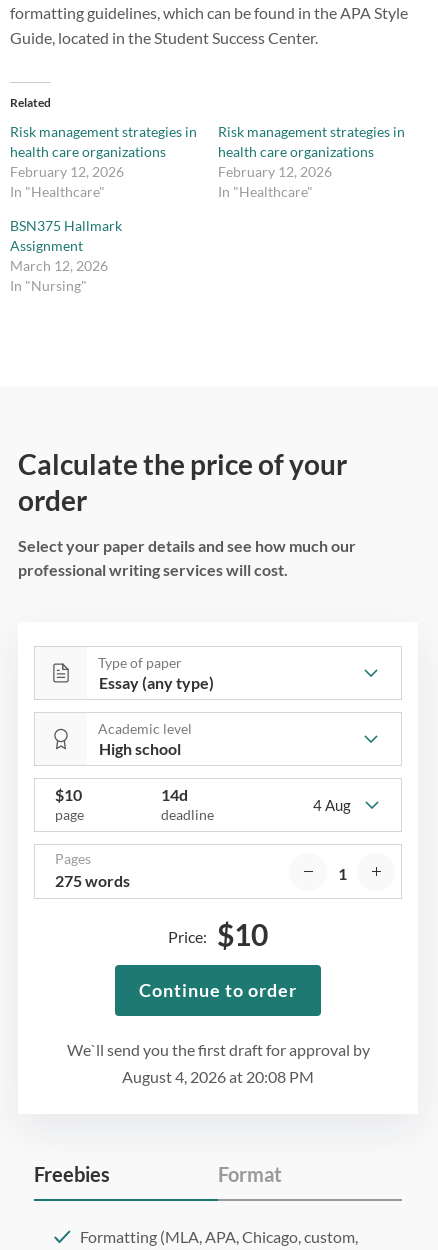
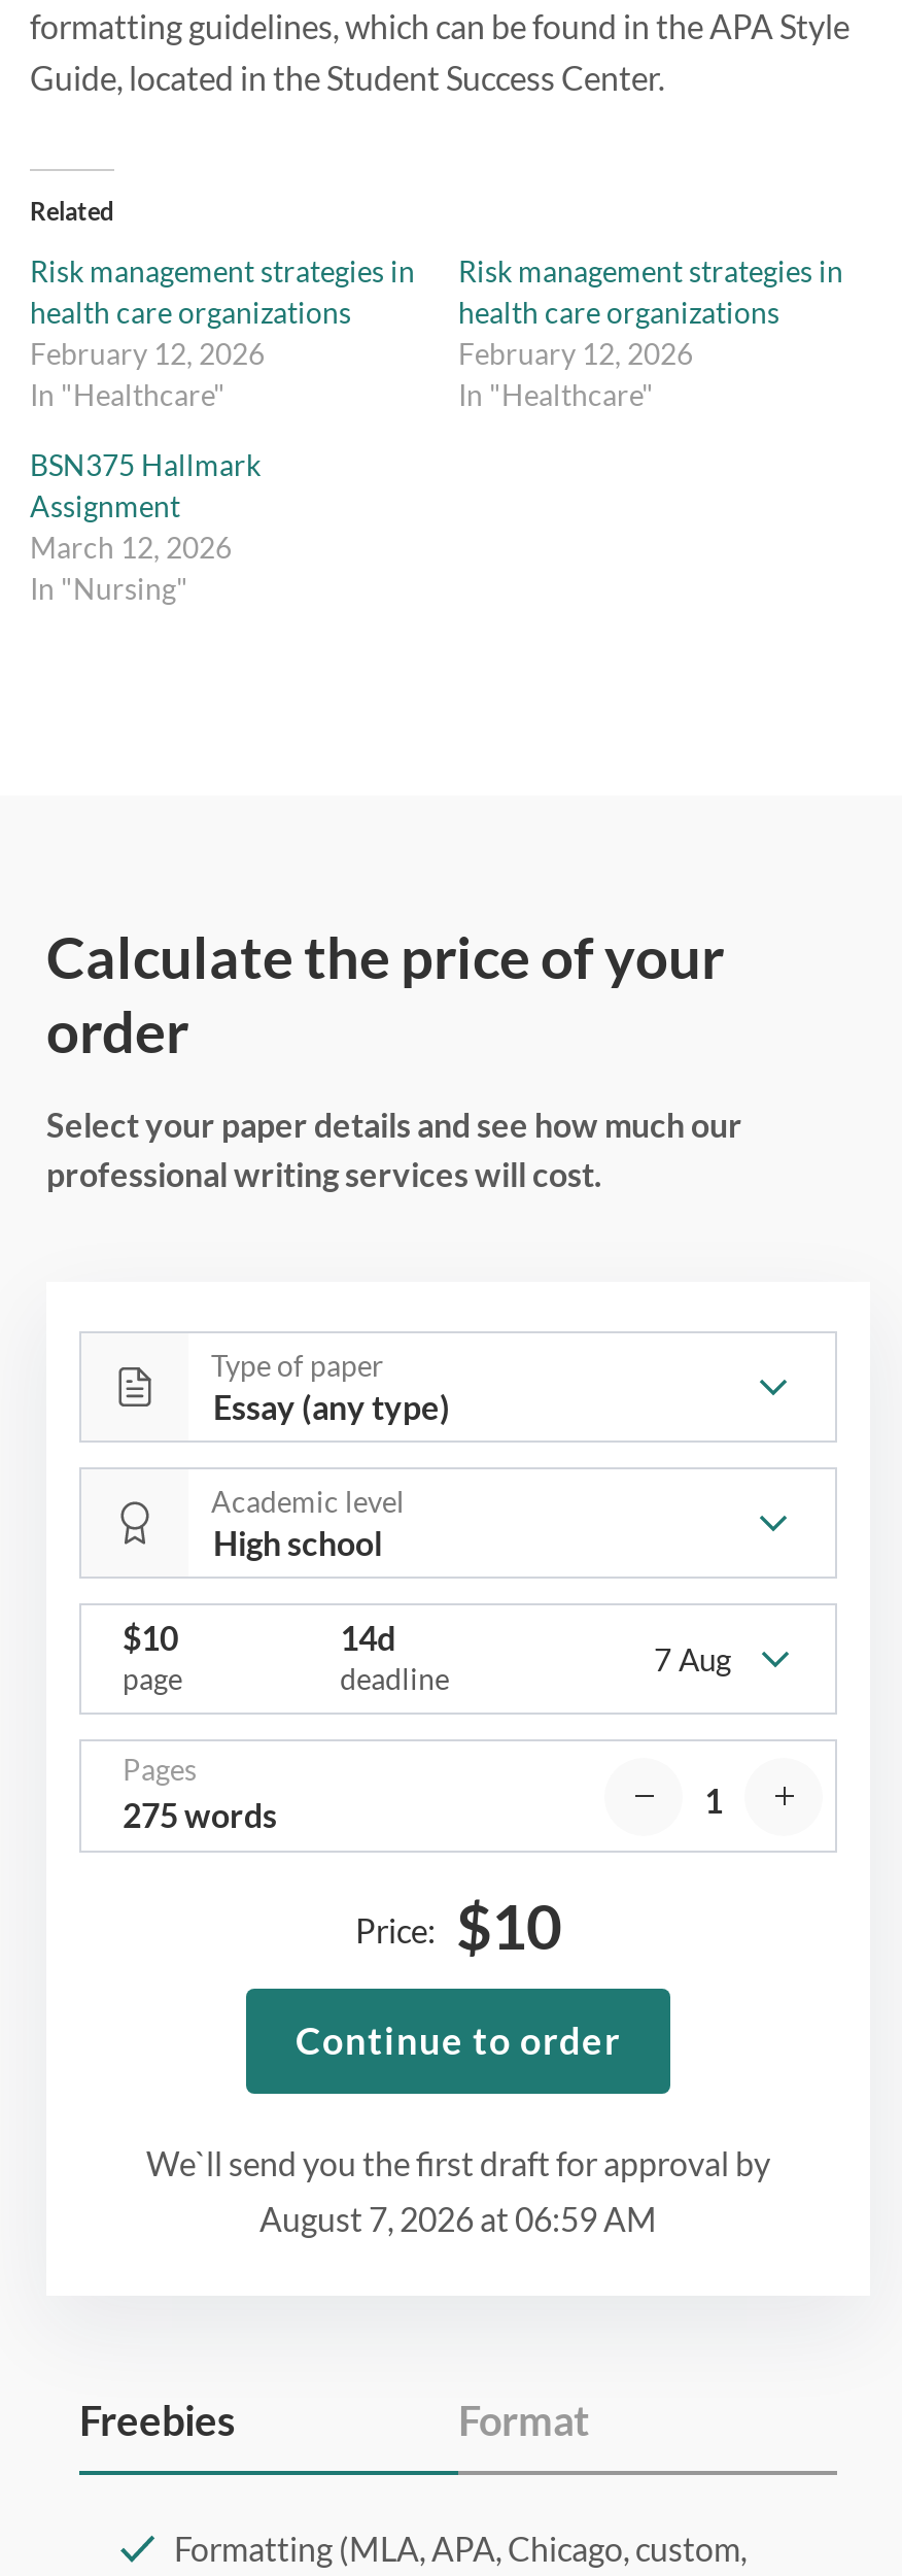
[313,796,351,814] 4 Aug -> [654,1640,732,1677] 7 Aug
[122,1067,314,1086] August 4, 2026 at 20:08 PM -> [259,2199,657,2238] August 7, 2026 at 06:59 AM

